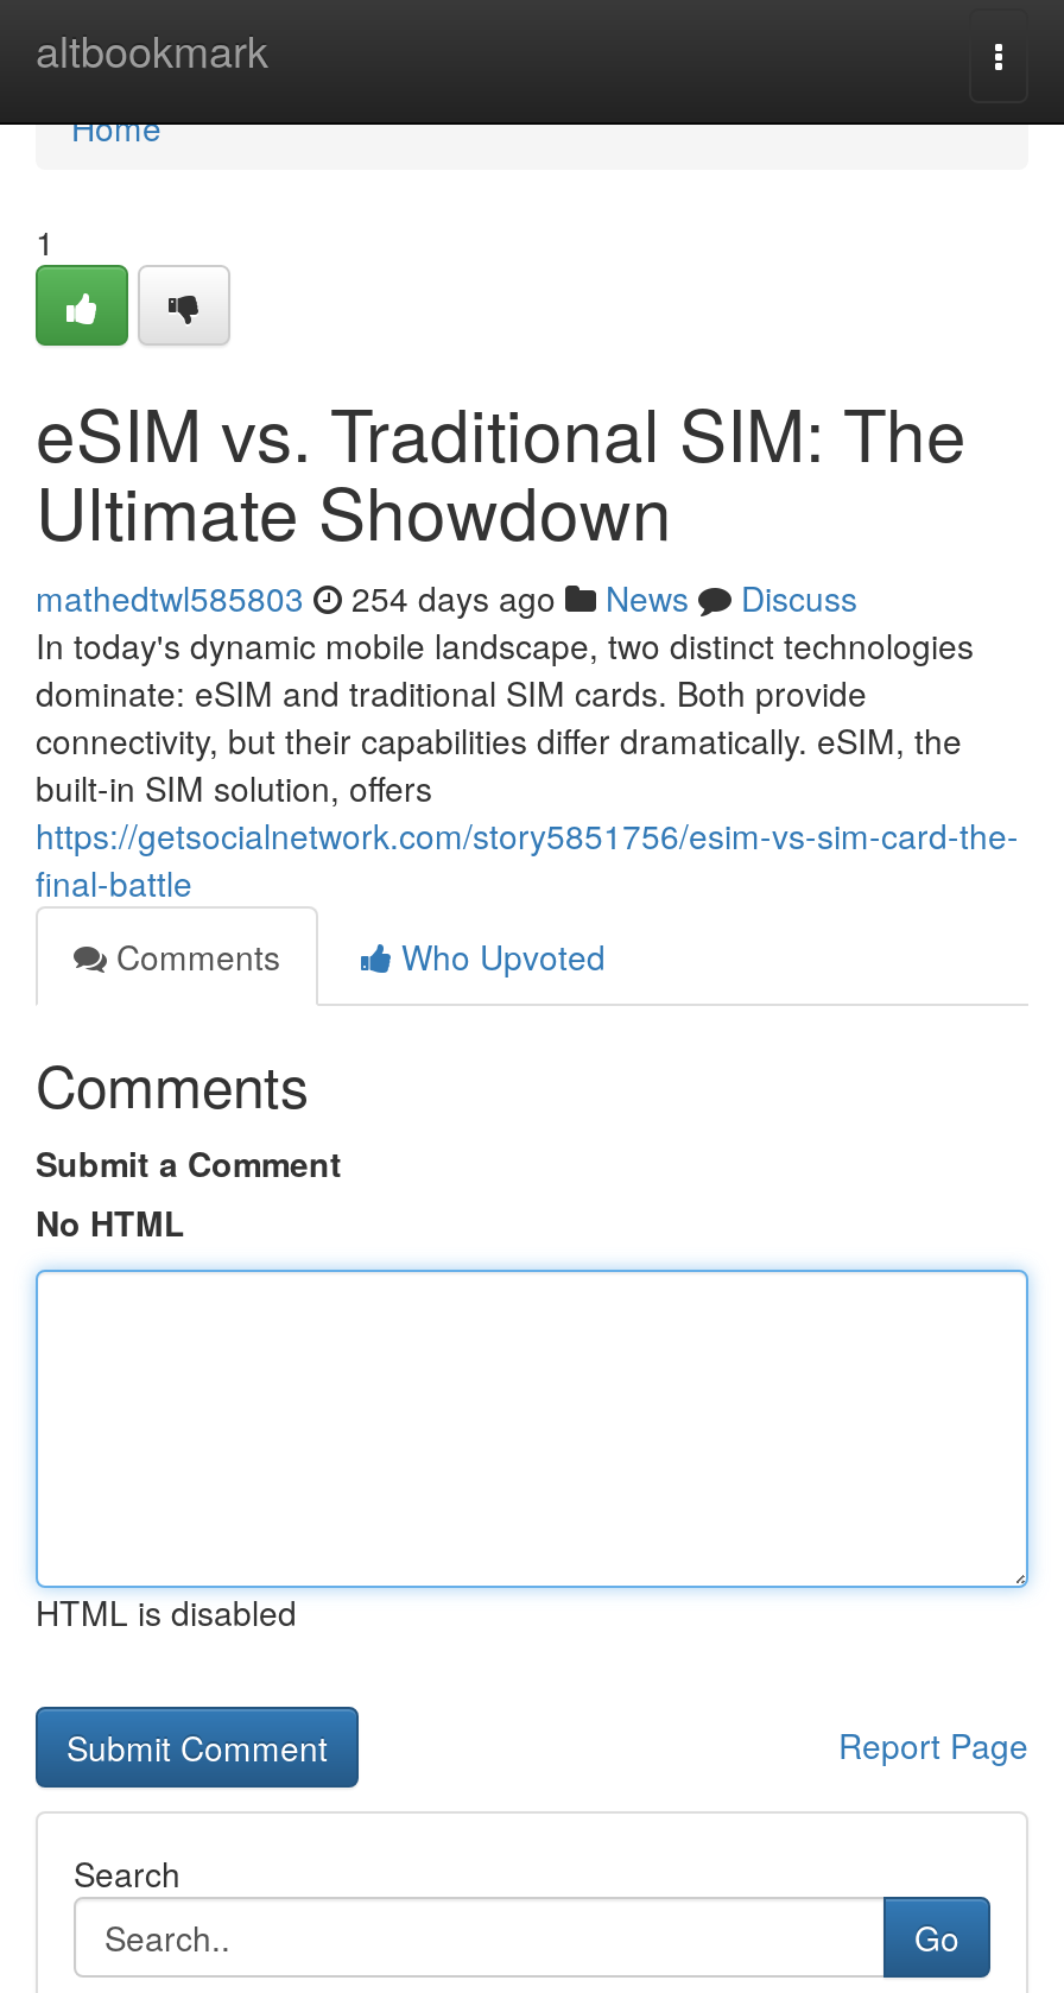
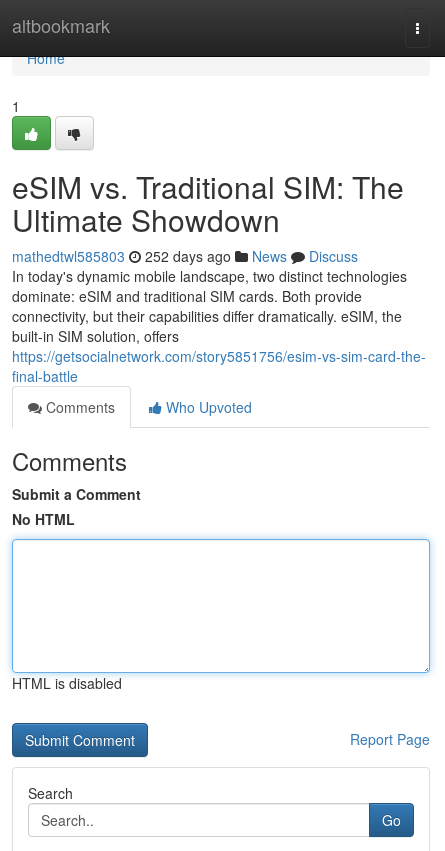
[36,574,857,621] mathedtwl585803 254 days ago News Discuss -> [12,246,358,266] mathedtwl585803 252 days ago News Discuss

